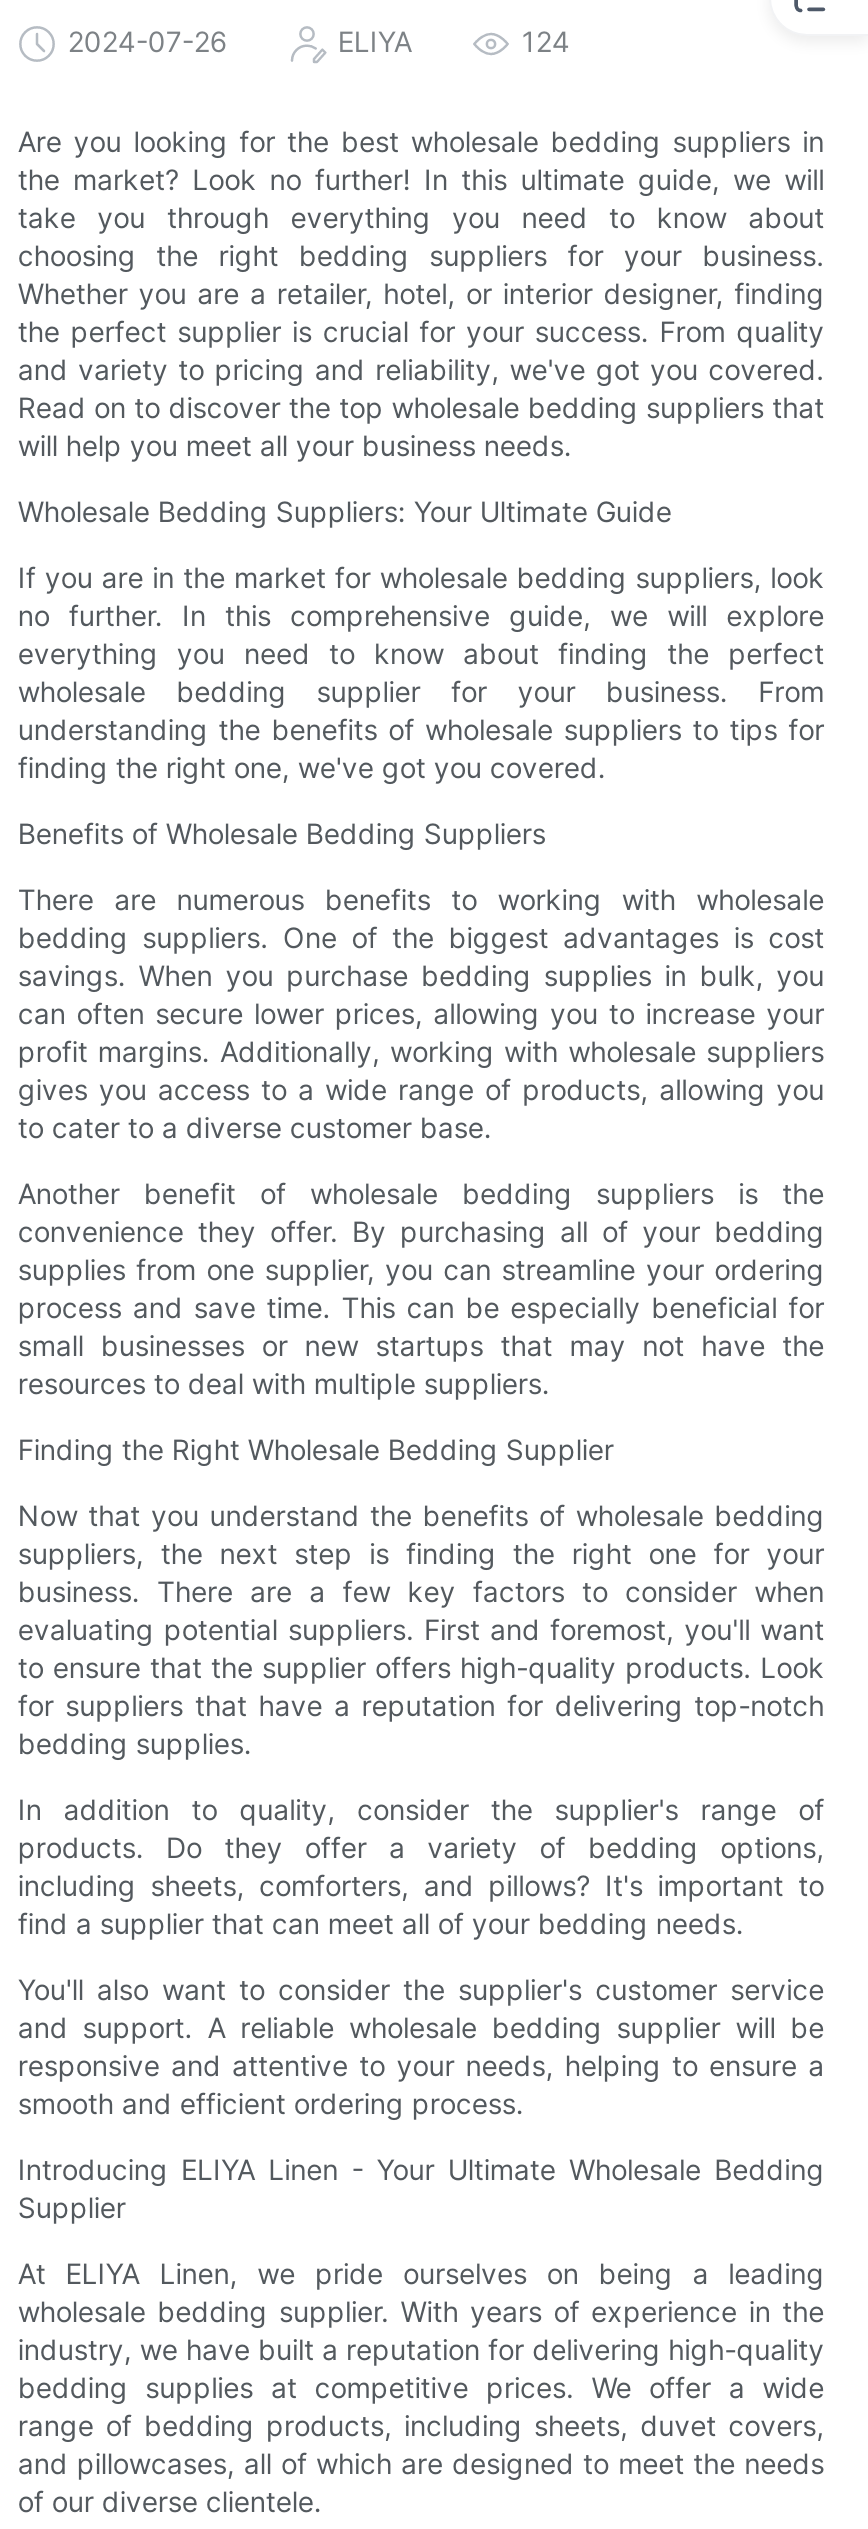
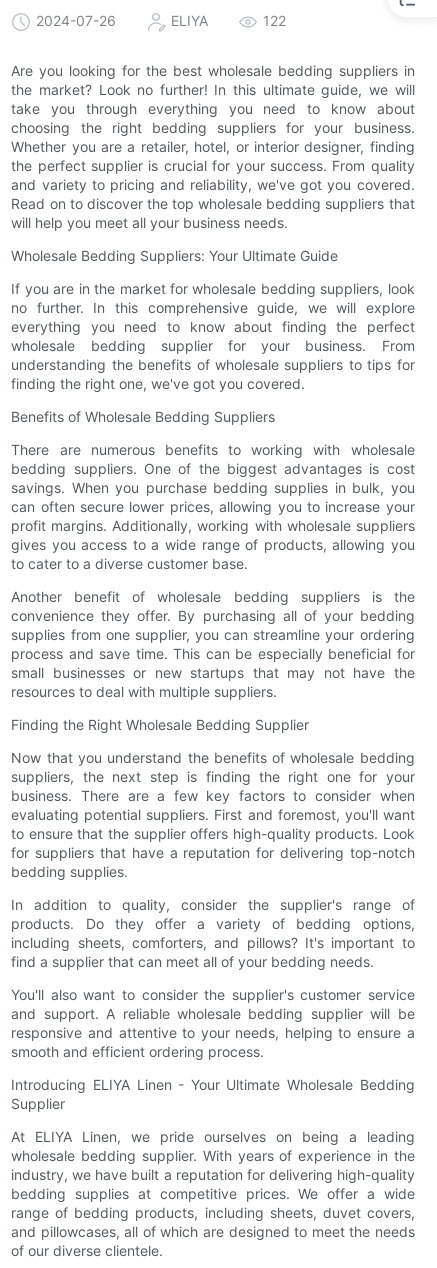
[522,24,570,58] 124 -> [263,12,286,29] 122

